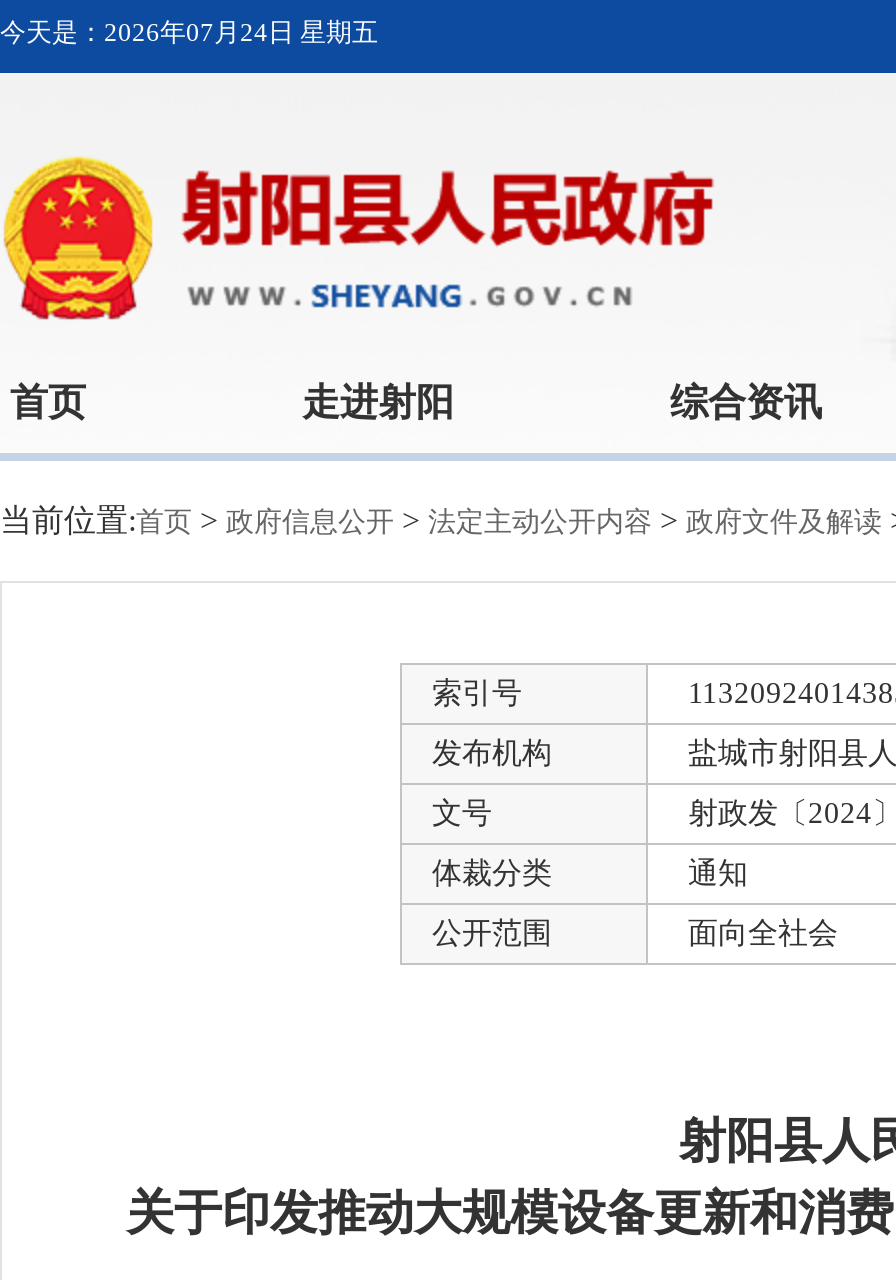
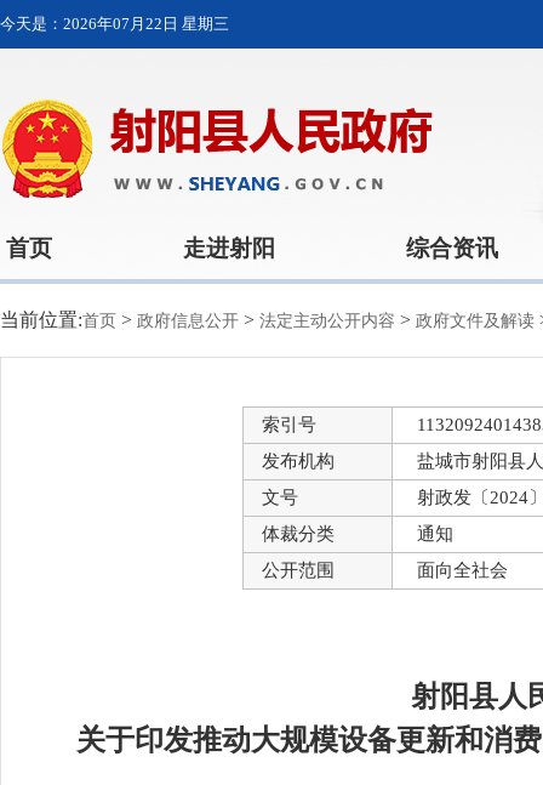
[0,17,378,47] 今天是：2026年07月24日 星期五 -> [0,15,229,33] 今天是：2026年07月22日 星期三

